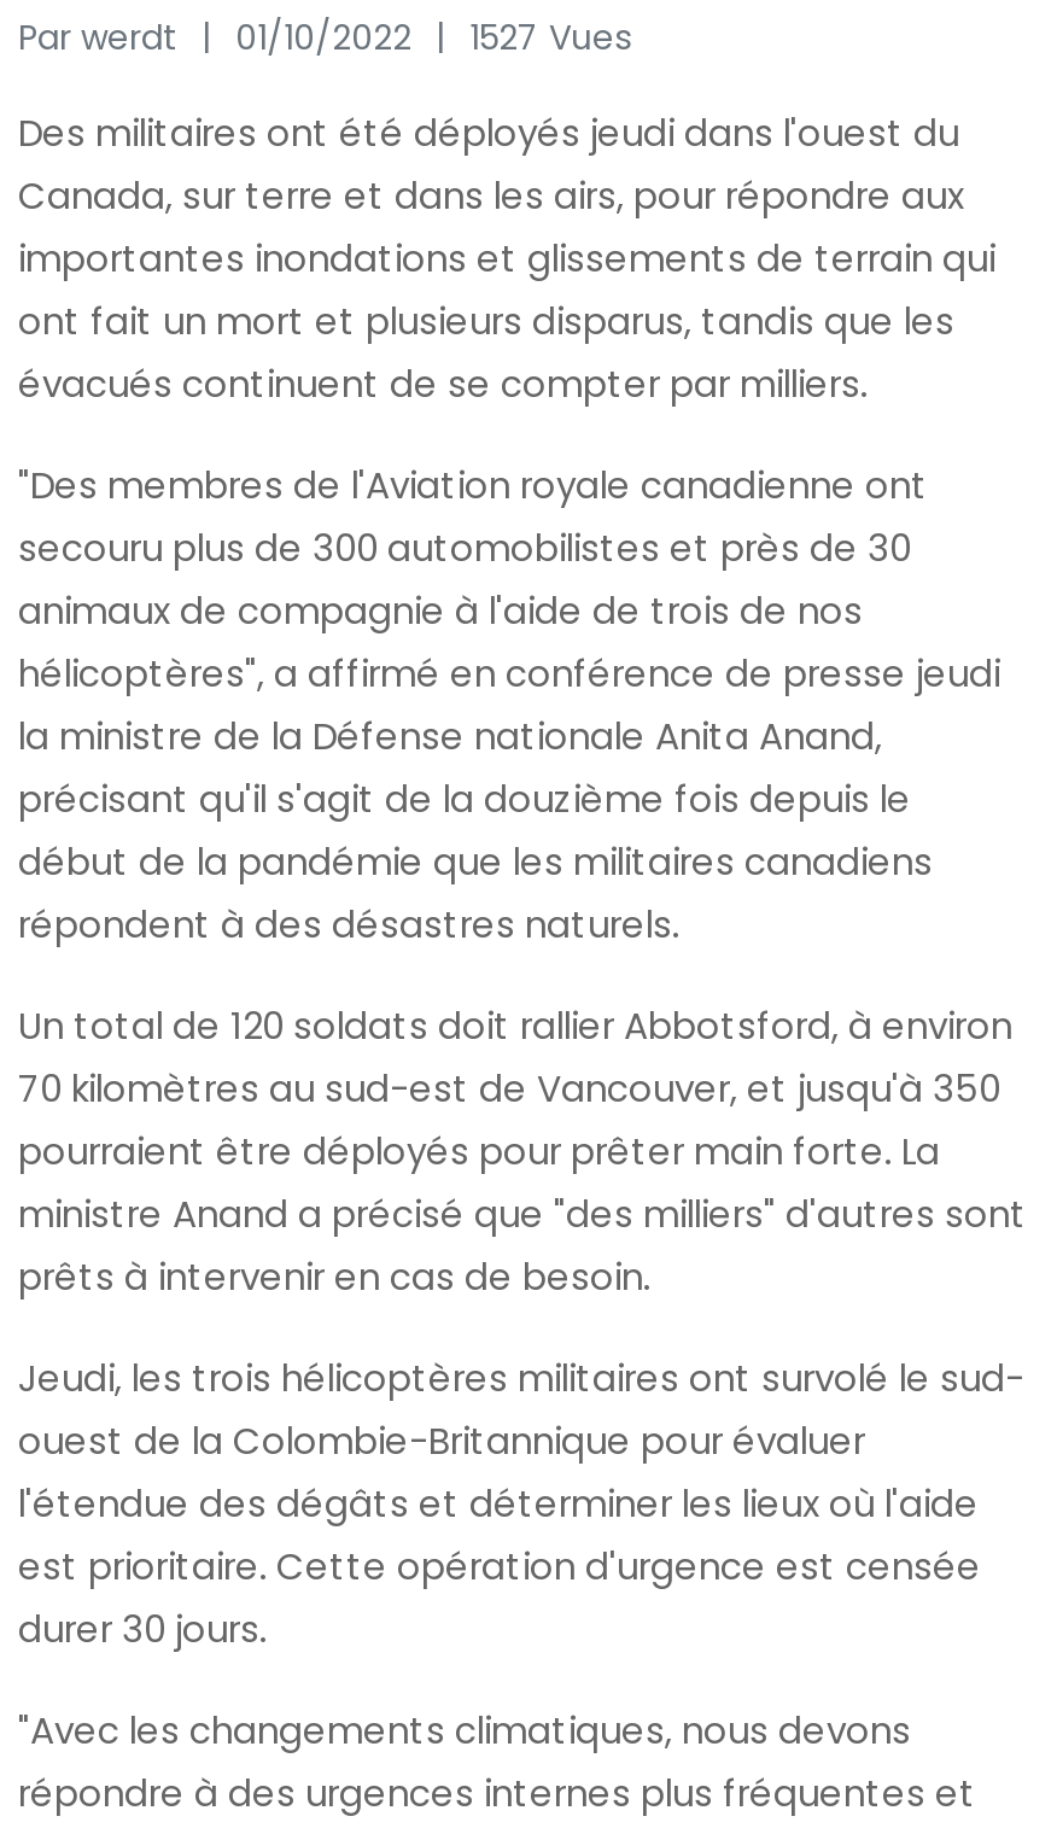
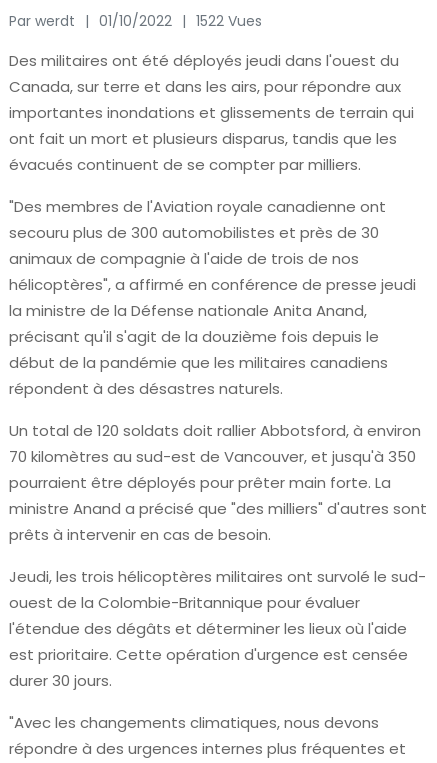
[18,13,631,62] Par werdt 01/10/2022 1527 Vues -> [9,11,262,31] Par werdt 01/10/2022 1522 Vues

